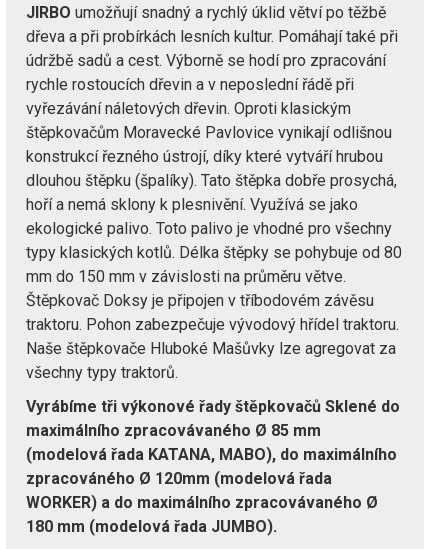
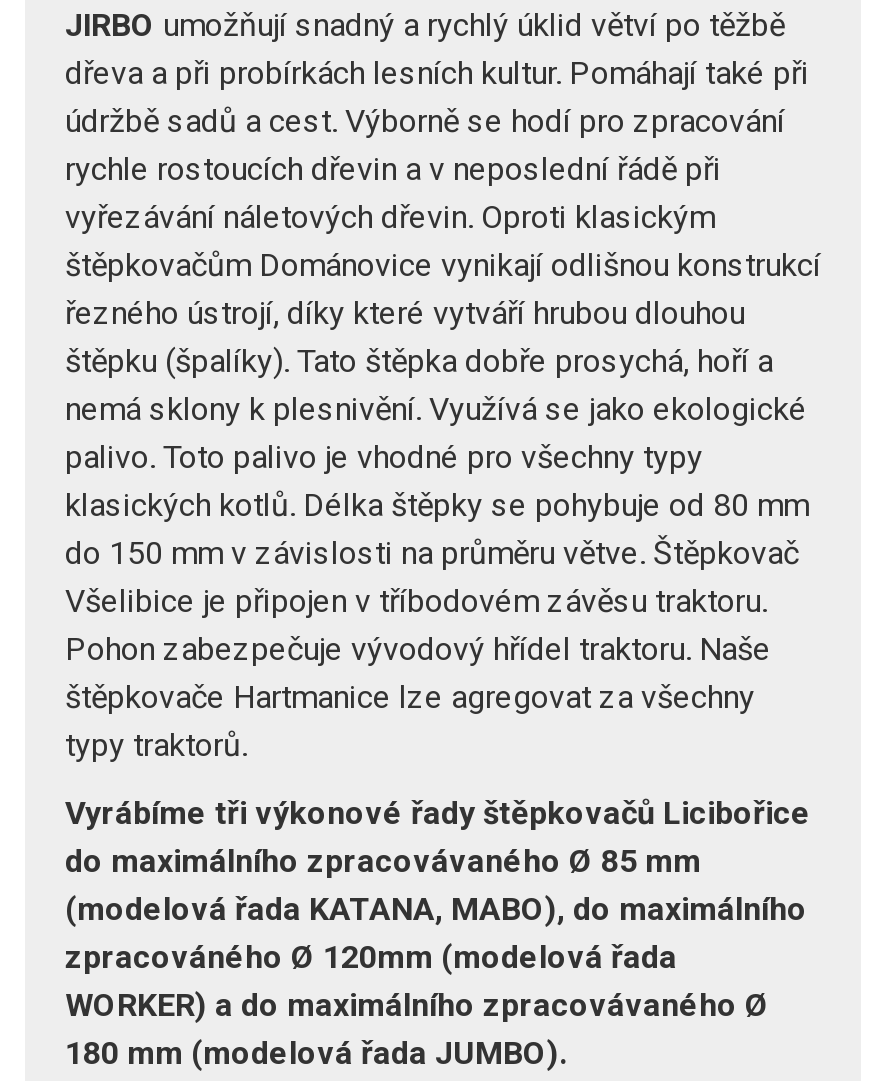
[26,123,402,382] štěpkovačům Moravecké Pavlovice vynikají odlišnou | konstrukcí řezného ústrojí, díky které vytváří hrubou | dlouhou štěpku (špalíky). Tato štěpka dobře prosychá, | hoří a nemá sklony k plesnivění. Využívá se jako | ekologické palivo. Toto palivo je vhodné pro všechny | typy klasických kotlů. Délka štěpky se pohybuje od 80 | mm do 150 mm v závislosti na průměru větve. | Štěpkovač Doksy je připojen v tříbodovém závěsu | traktoru. Pohon zabezpečuje vývodový hřídel traktoru. | Naše štěpkovače Hluboké Mašůvky lze agregovat za | všechny typy traktorů. -> [65,246,821,764] štěpkovačům Dománovice vynikají odlišnou konstrukcí | řezného ústrojí, díky které vytváří hrubou dlouhou | štěpku (špalíky). Tato štěpka dobře prosychá, hoří a | nemá sklony k plesnivění. Využívá se jako ekologické | palivo. Toto palivo je vhodné pro všechny typy | klasických kotlů. Délka štěpky se pohybuje od 80 mm | do 150 mm v závislosti na průměru větve. Štěpkovač | Všelibice je připojen v tříbodovém závěsu traktoru. | Pohon zabezpečuje vývodový hřídel traktoru. Naše | štěpkovače Hartmanice lze agregovat za všechny | typy traktorů.
[26,397,400,440] Vyrábíme tři výkonové řady štěpkovačů Sklené do | maximálního zpracovávaného Ø 85 mm -> [65,794,811,880] Vyrábíme tři výkonové řady štěpkovačů Licibořice | do maximálního zpracovávaného Ø 85 mm

